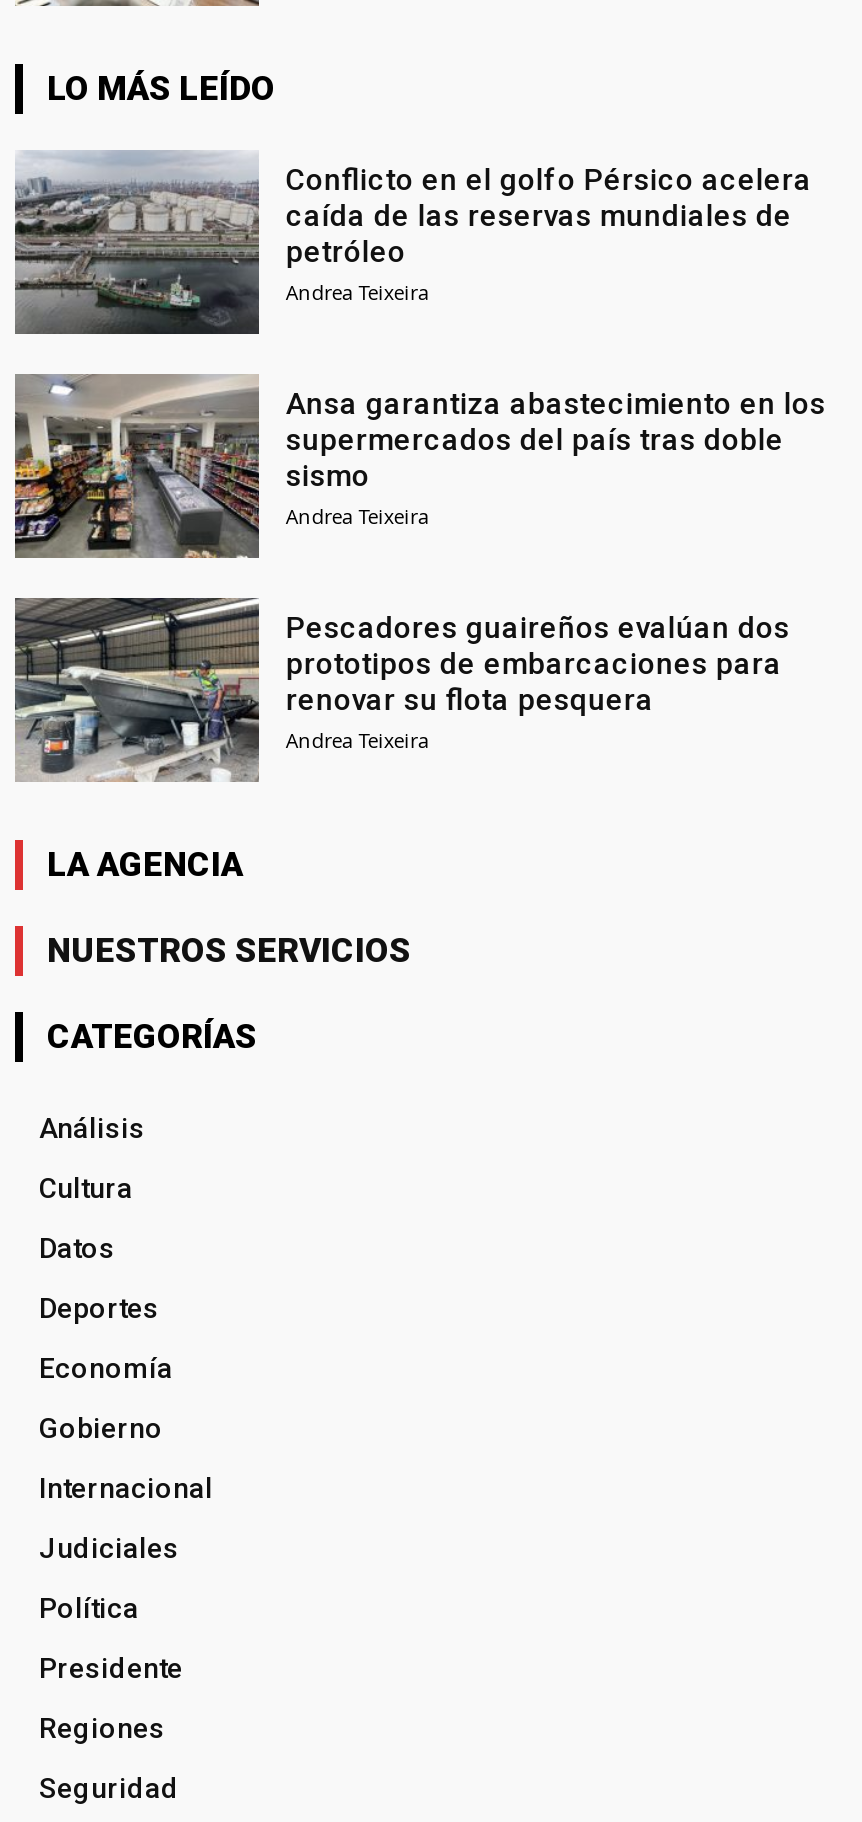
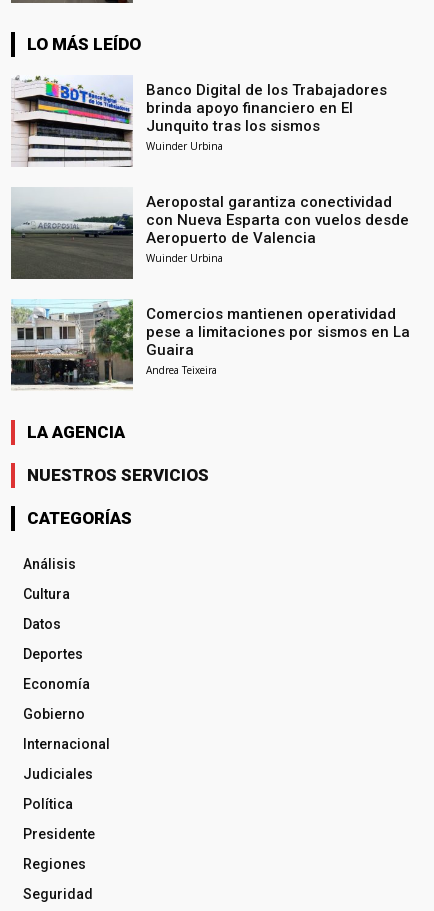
[13,150,812,336] [image] | Conflicto en el golfo Pérsico acelera | caída de las reservas mundiales de | petróleo | Andrea Teixeira -> [11,76,387,167] [image] | Banco Digital de los Trabajadores | brinda apoyo financiero en El | Junquito tras los sismos | Wuinder Urbina
[13,374,826,560] [image] | Ansa garantiza abastecimiento en los | supermercados del país tras doble | sismo | Andrea Teixeira -> [10,188,409,280] [image] | Aeropostal garantiza conectividad | con Nueva Esparta con vuelos desde | Aeropuerto de Valencia | Wuinder Urbina
[13,596,790,782] [image] | Pescadores guaireños evalúan dos | prototipos de embarcaciones para | renovar su flota pesquera -> [11,299,410,390] [image] | Comercios mantienen operatividad | pese a limitaciones por sismos en La | Guaira

